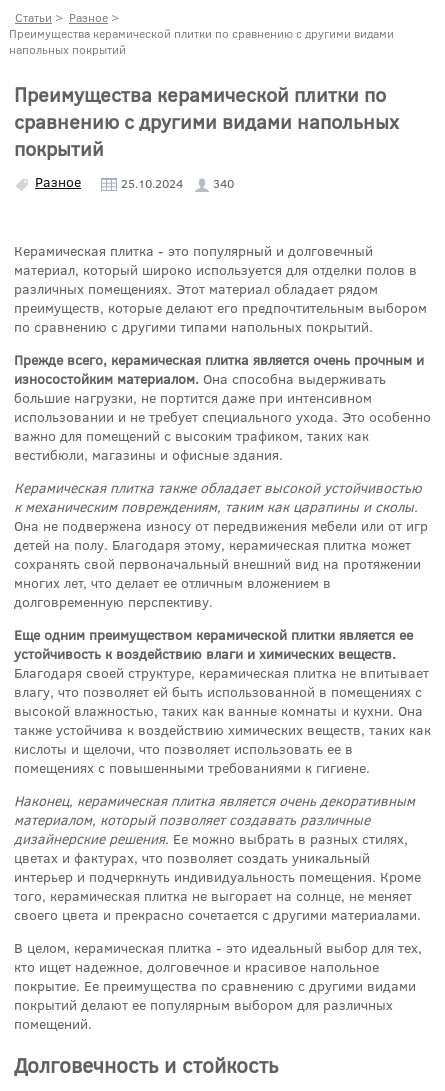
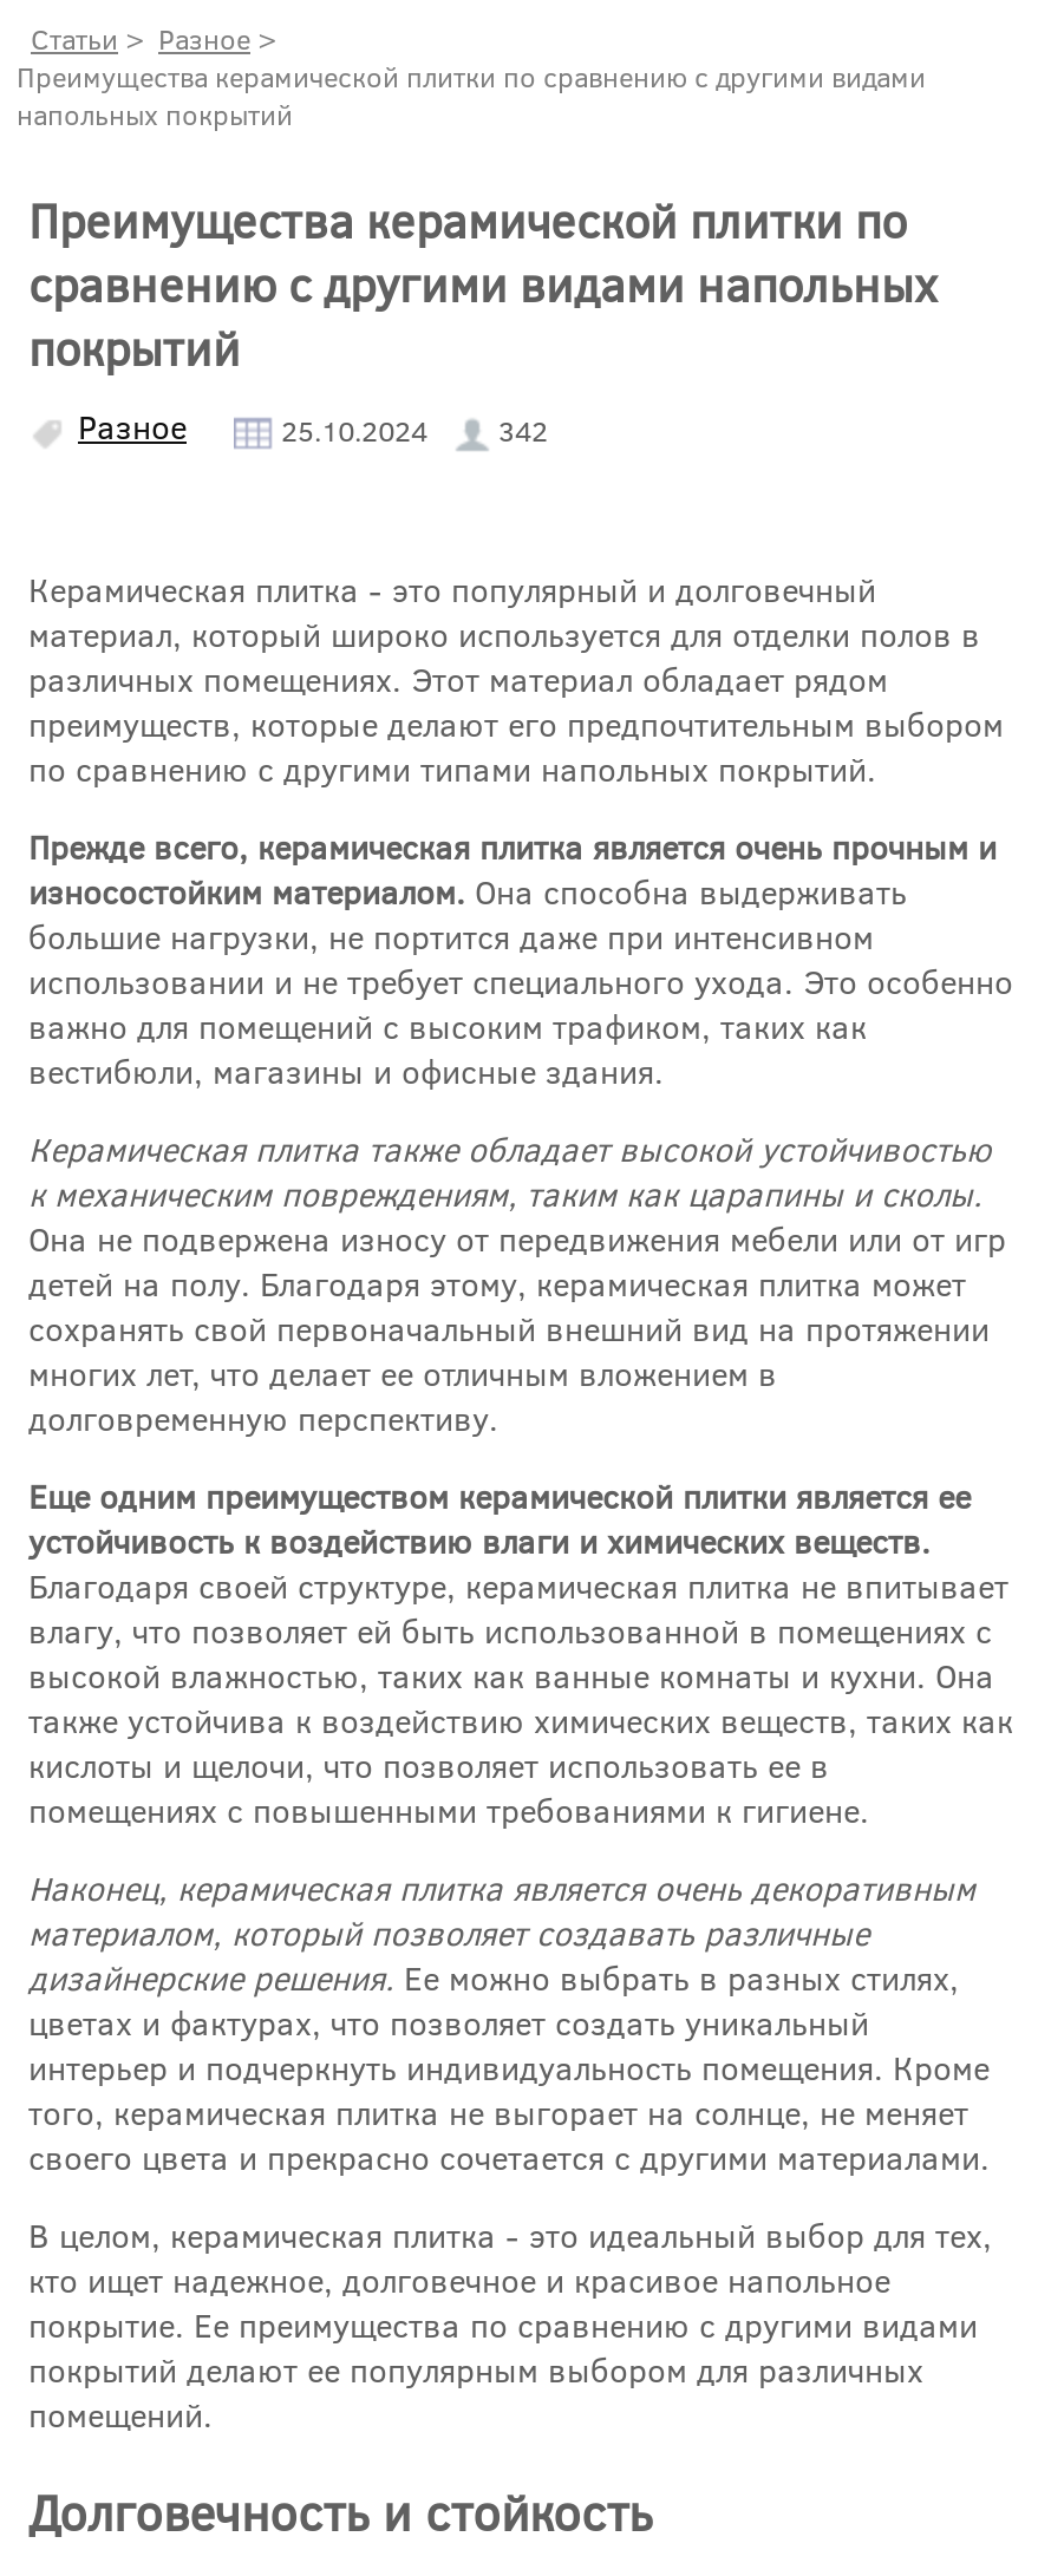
[118,175,234,191] 25.10.2024 340 -> [274,410,548,448] 25.10.2024 342

